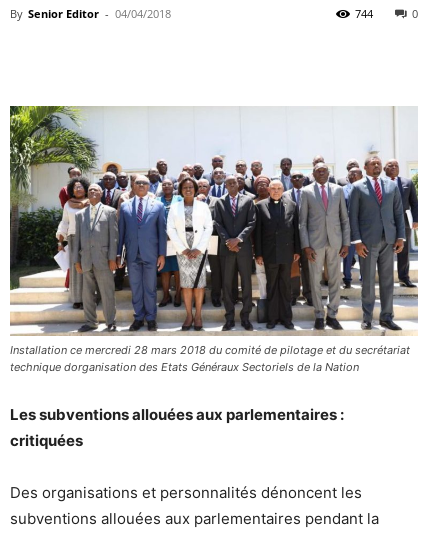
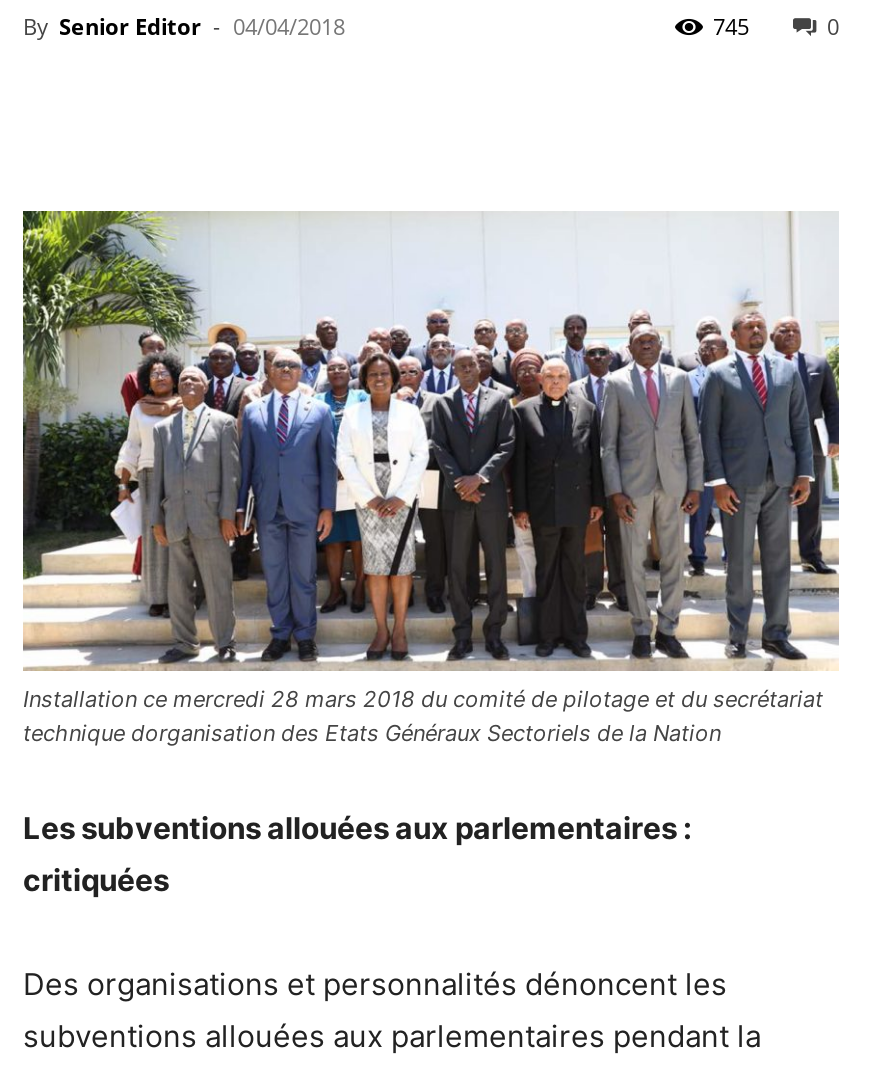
[355,6,373,21] 744 -> [713,11,749,41] 745

